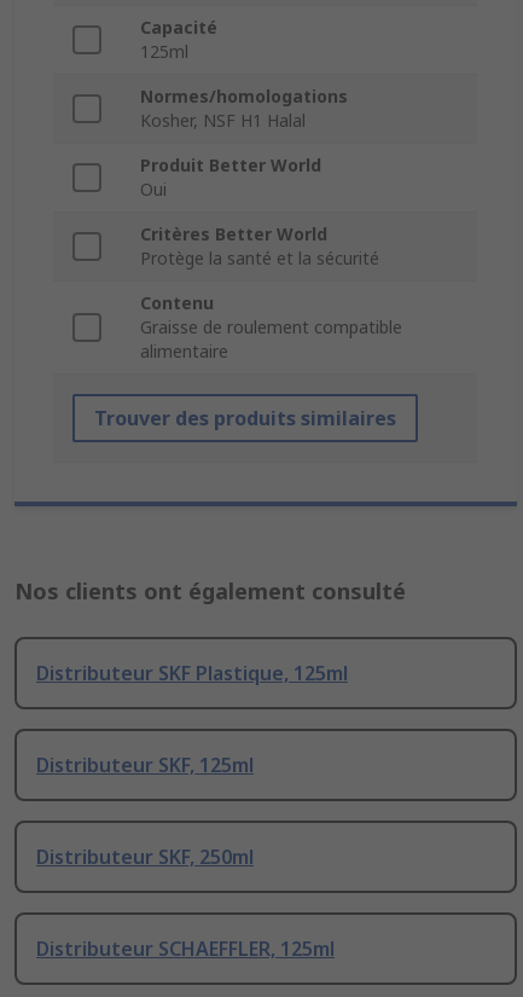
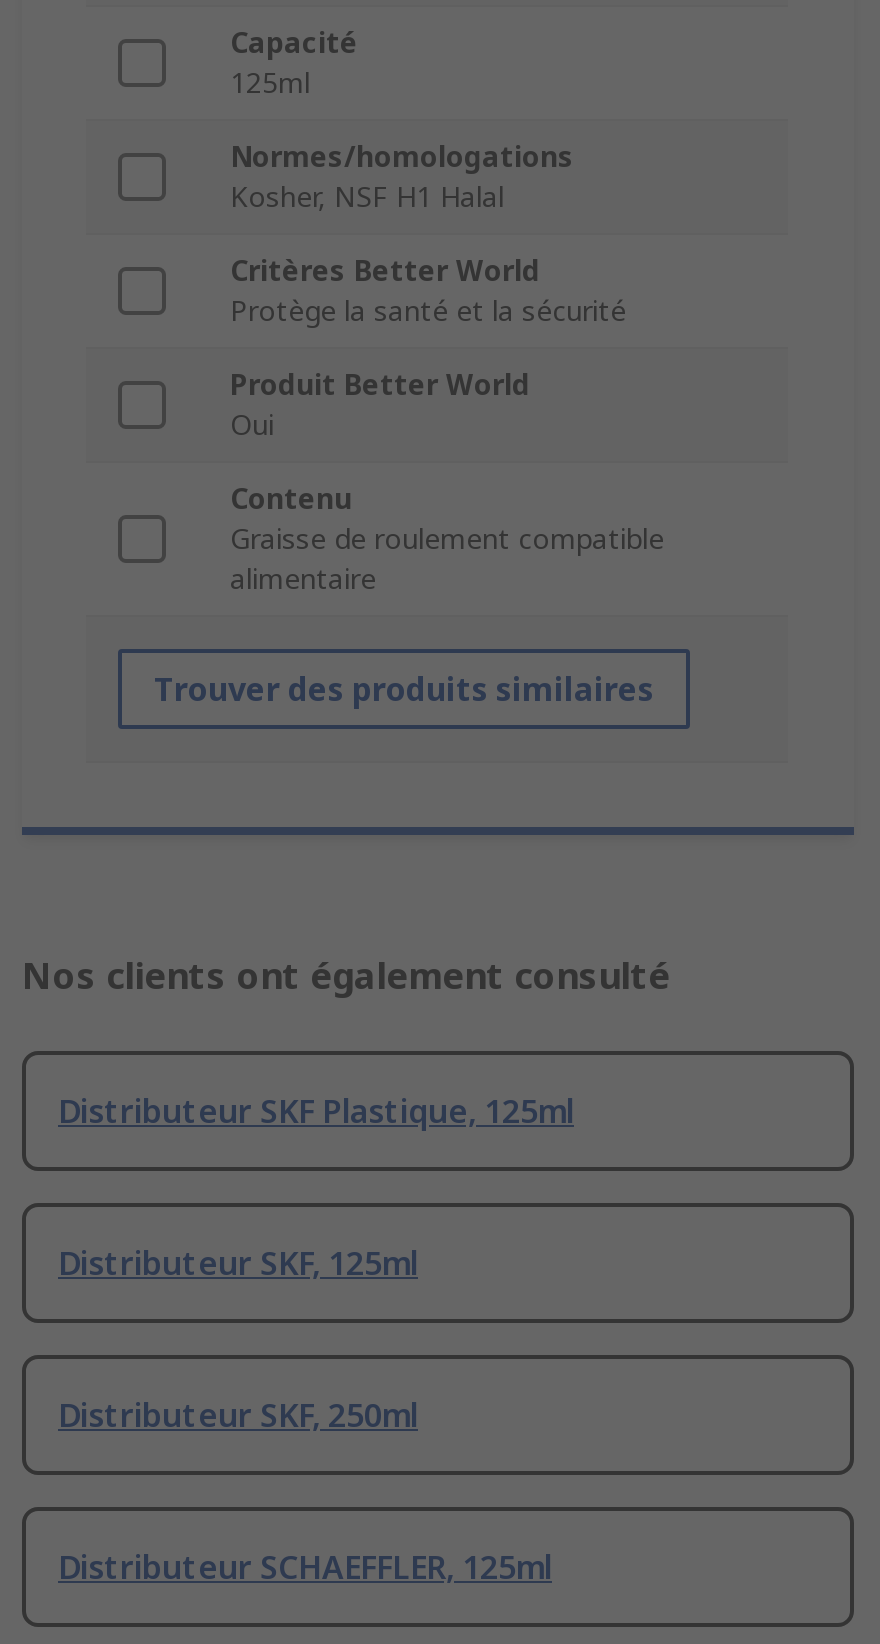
moved [140,154,321,201] -> [230,366,530,444]: Produit Better World | Oui
moved [140,223,379,270] -> [230,252,626,330]: Critères Better World | Protège la santé et la sécurité

